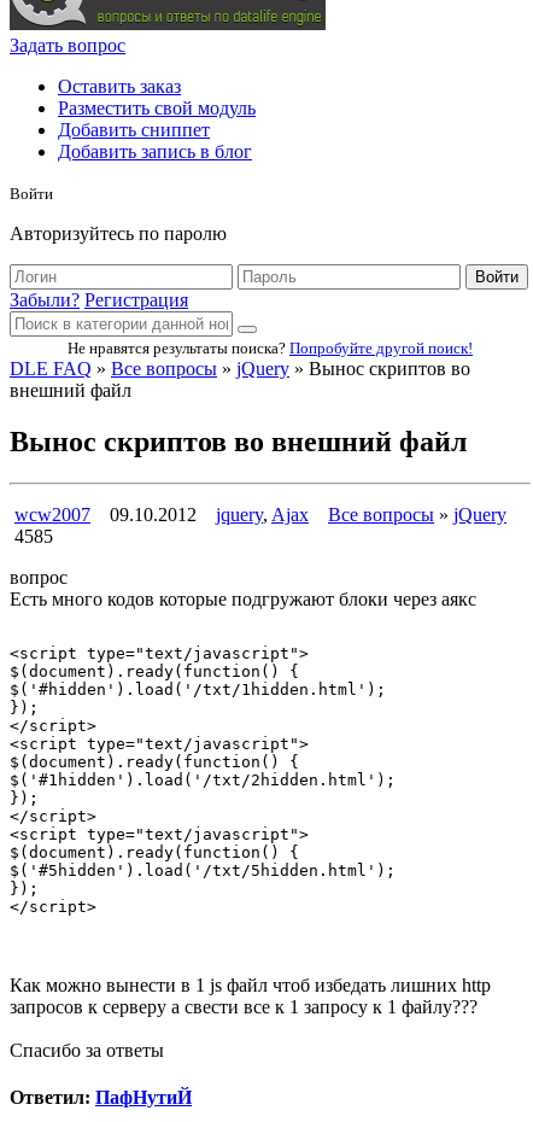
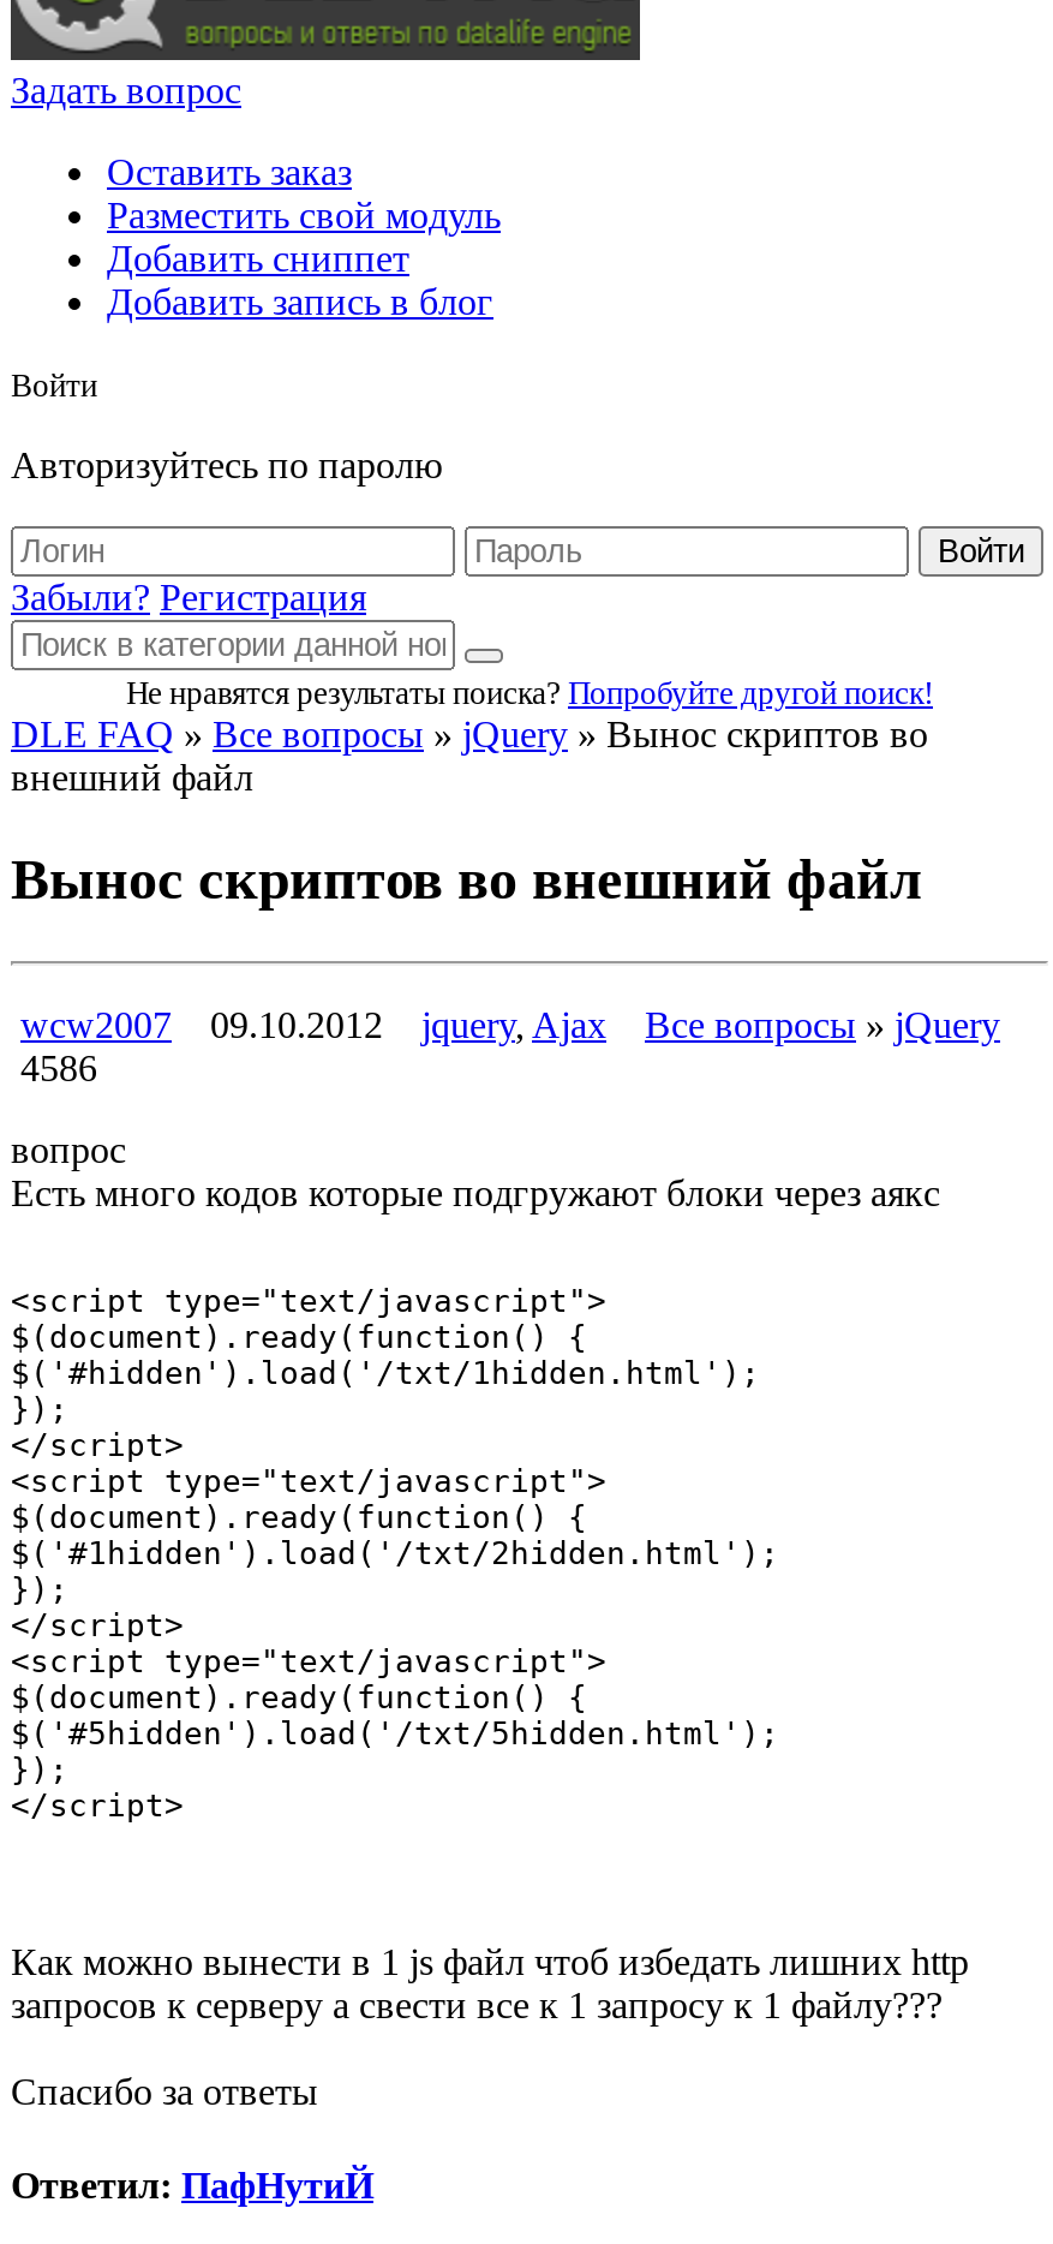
[10,526,53,546] 4585 -> [11,1047,97,1088] 4586

